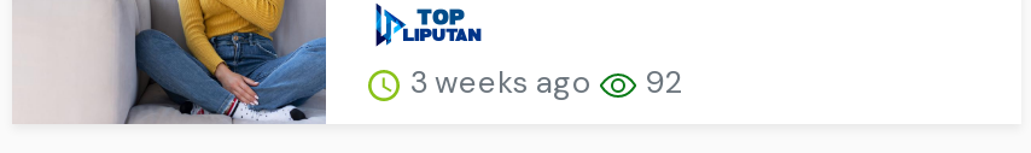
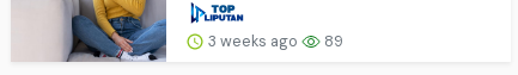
[403,62,681,103] 3 weeks ago 92 -> [205,30,343,51] 3 weeks ago 89

